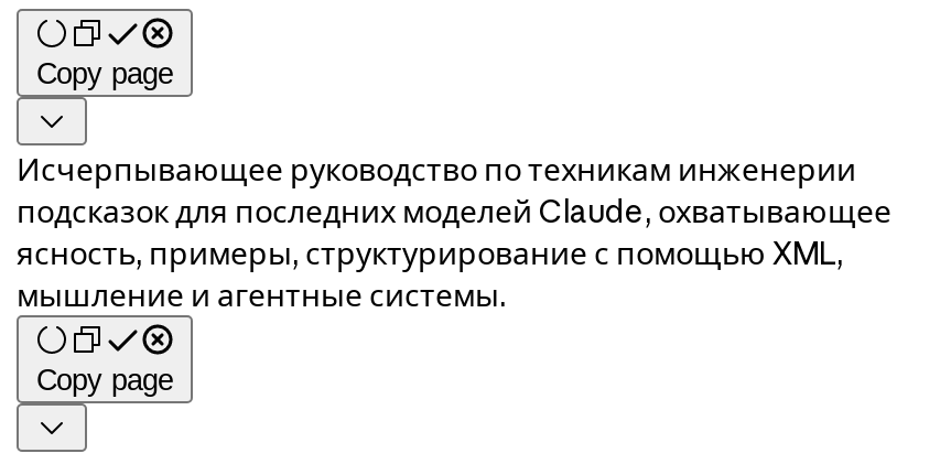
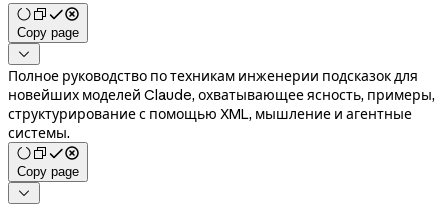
[17,149,892,315] Исчерпывающее руководство по техникам инженерии | подсказок для последних моделей Claude, охватывающее | ясность, примеры, структурирование с помощью XML, | мышление и агентные системы. -> [8,67,435,142] Полное руководство по техникам инженерии подсказок для | новейших моделей Claude, охватывающее ясность, примеры, | структурирование с помощью XML, мышление и агентные | системы.

